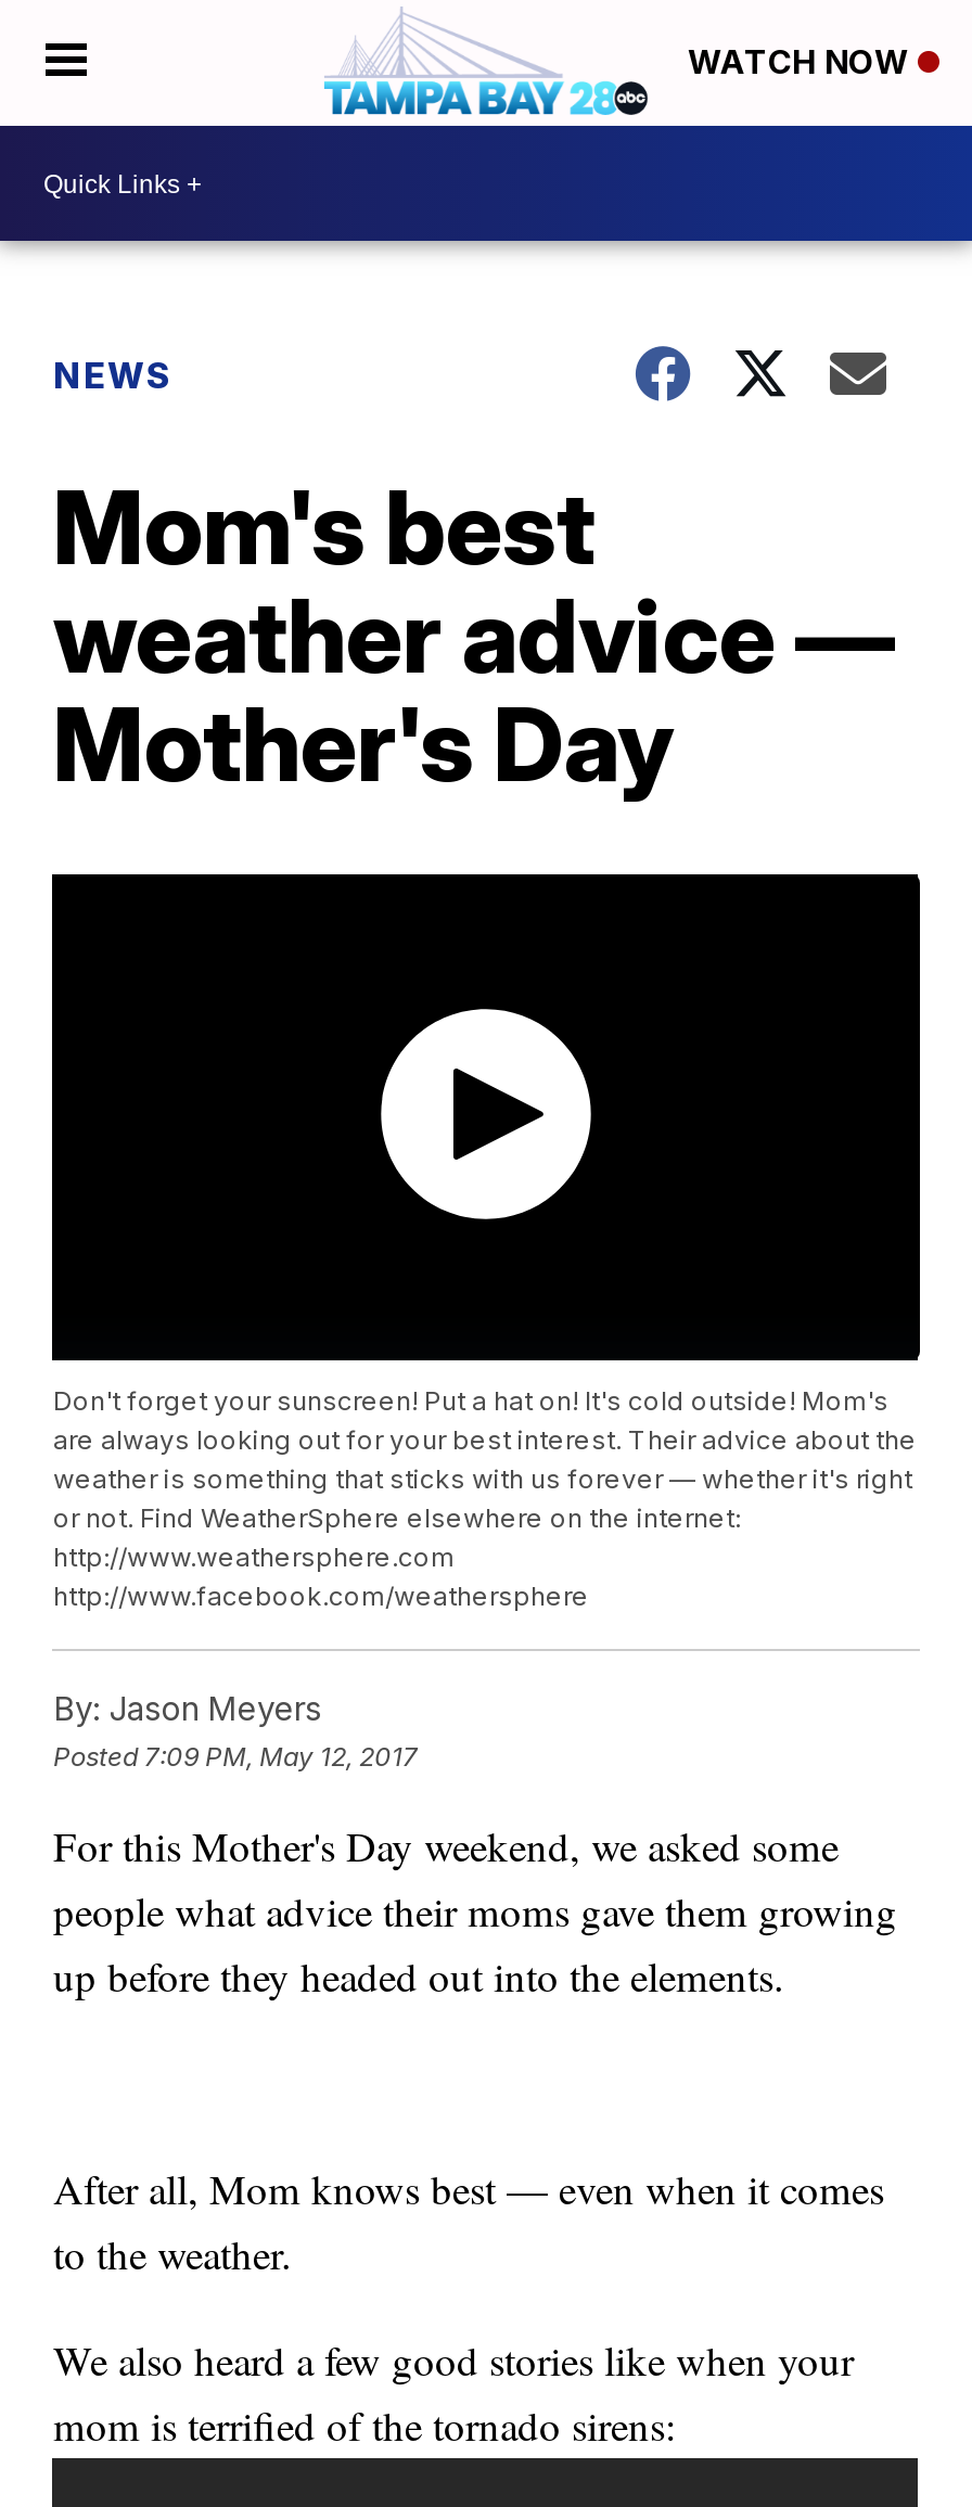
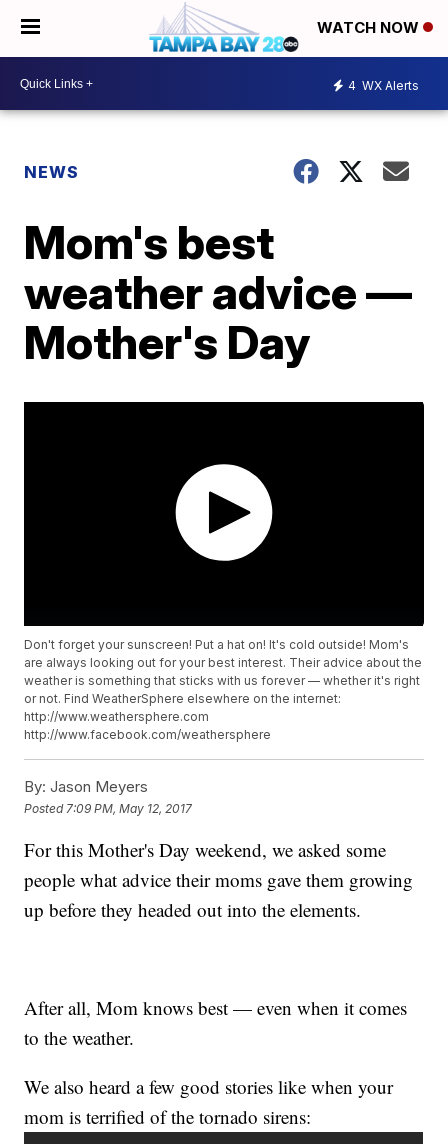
none -> [348,77,419,92] 4 WX Alerts

